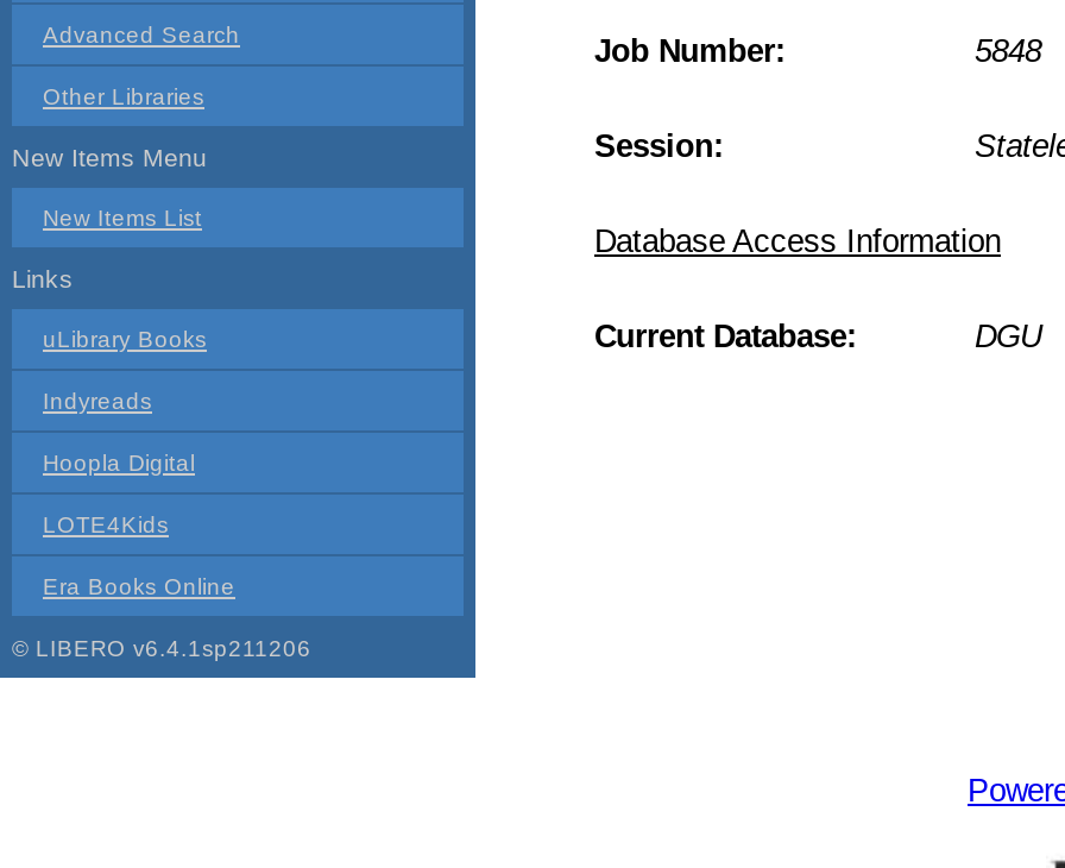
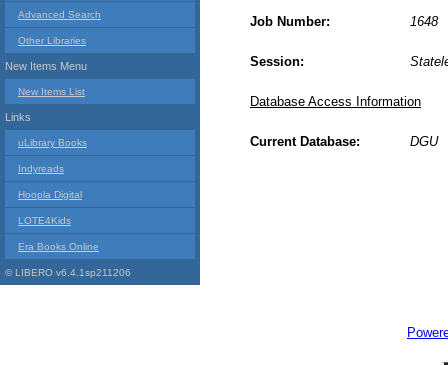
[975,33,1041,69] 5848 -> [410,14,438,29] 1648

